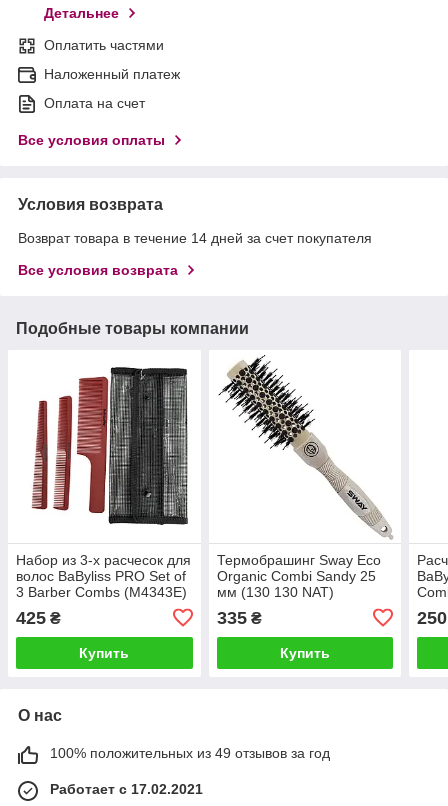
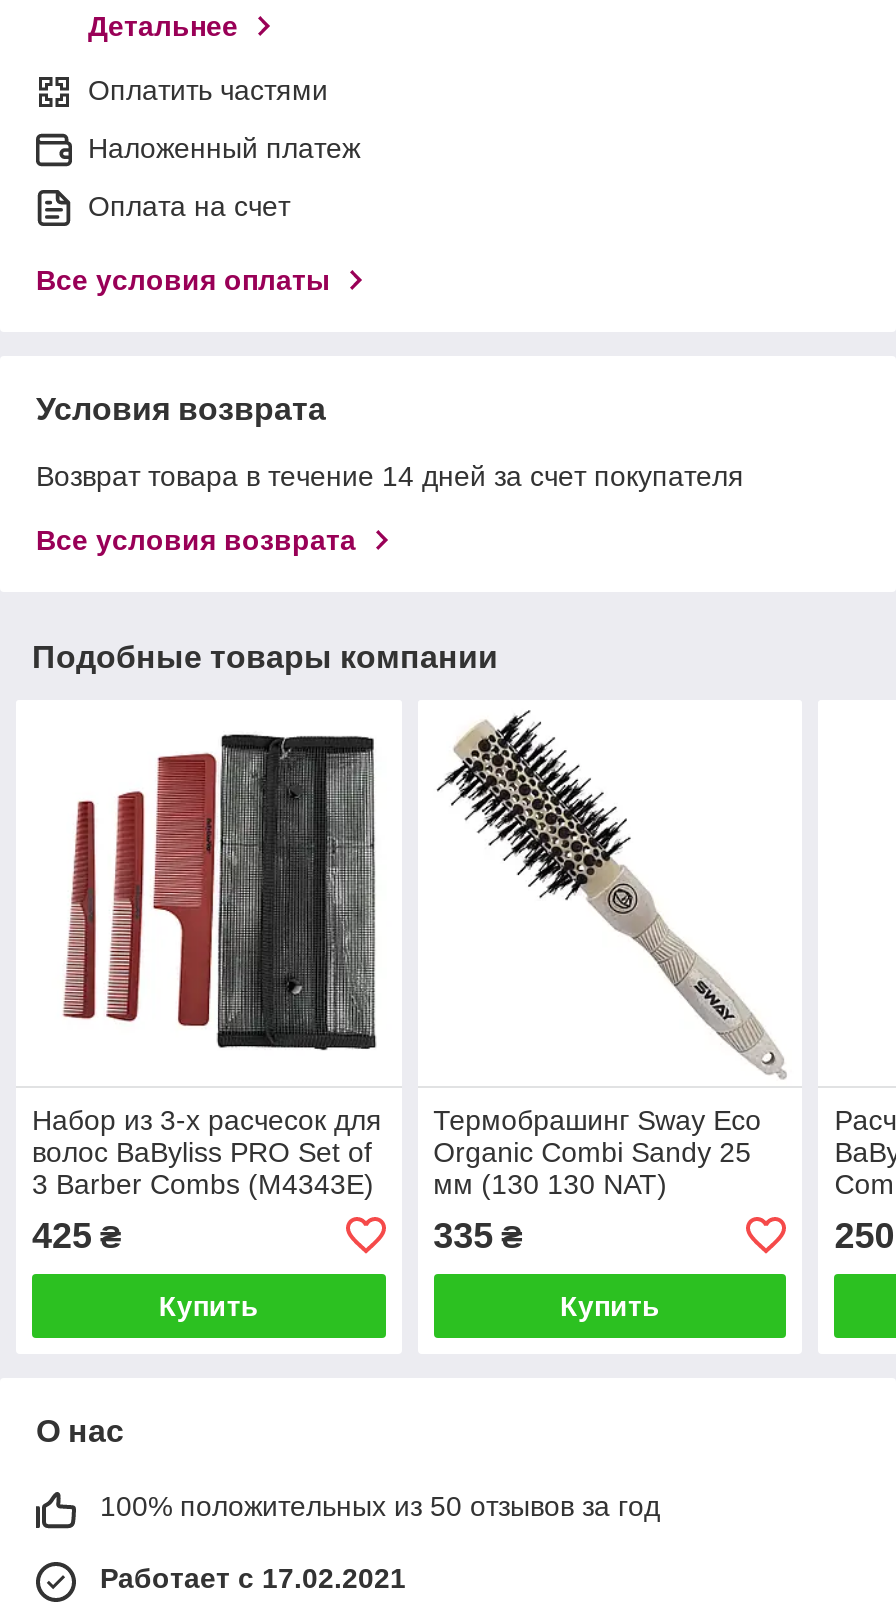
[50,745,330,761] 100% положительных из 49 отзывов за год -> [100,1490,660,1522] 100% положительных из 50 отзывов за год

